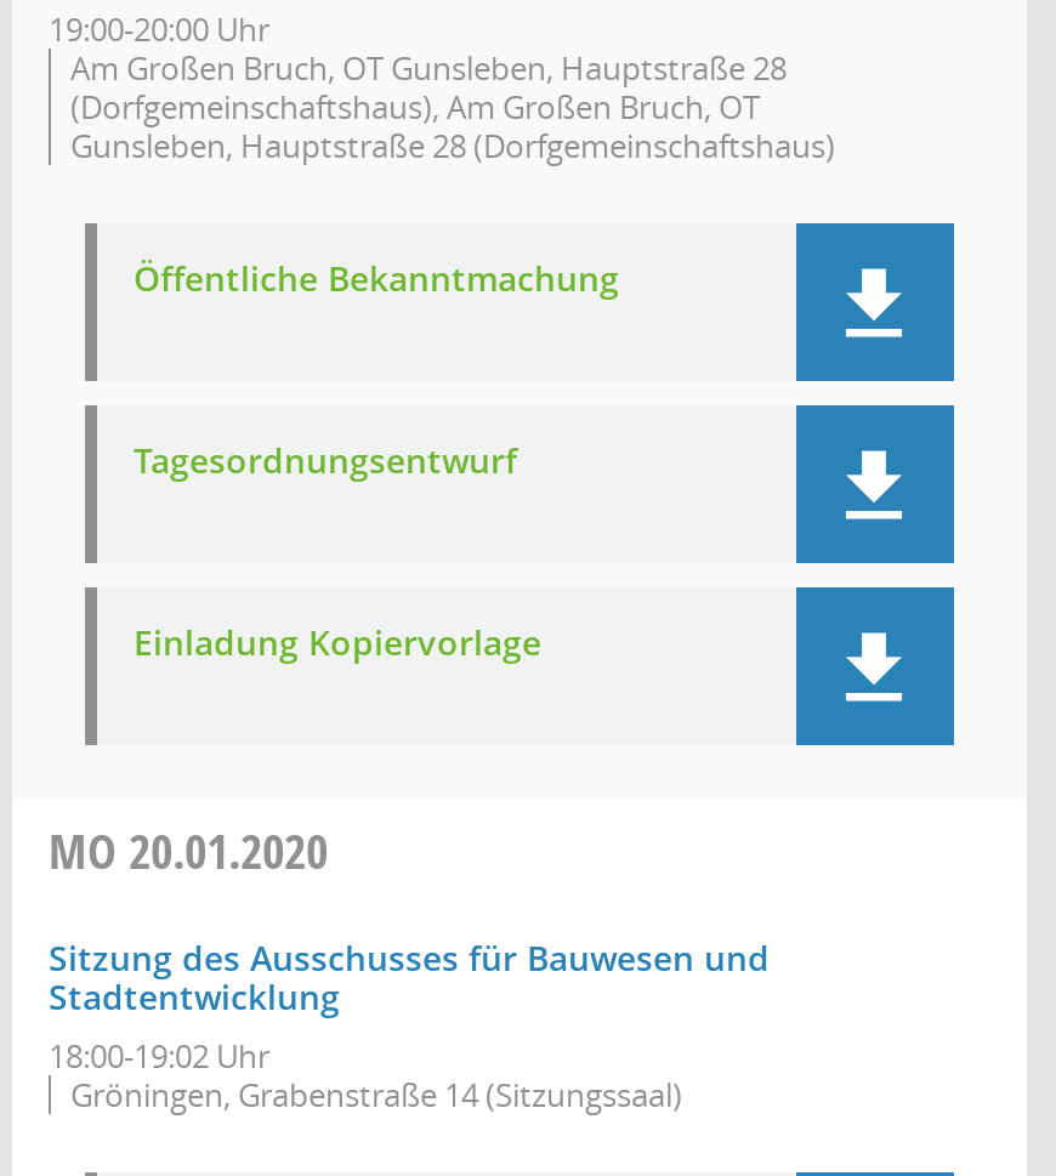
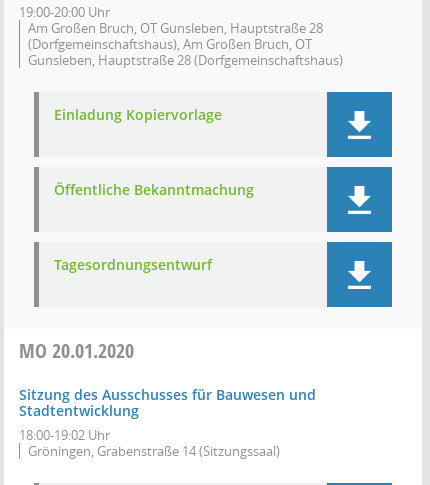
moved [134,255,619,483] -> [54,180,254,274]: Öffentliche Bekanntmachung | Tagesordnungsentwurf
moved [134,619,541,665] -> [54,105,222,124]: Einladung Kopiervorlage

